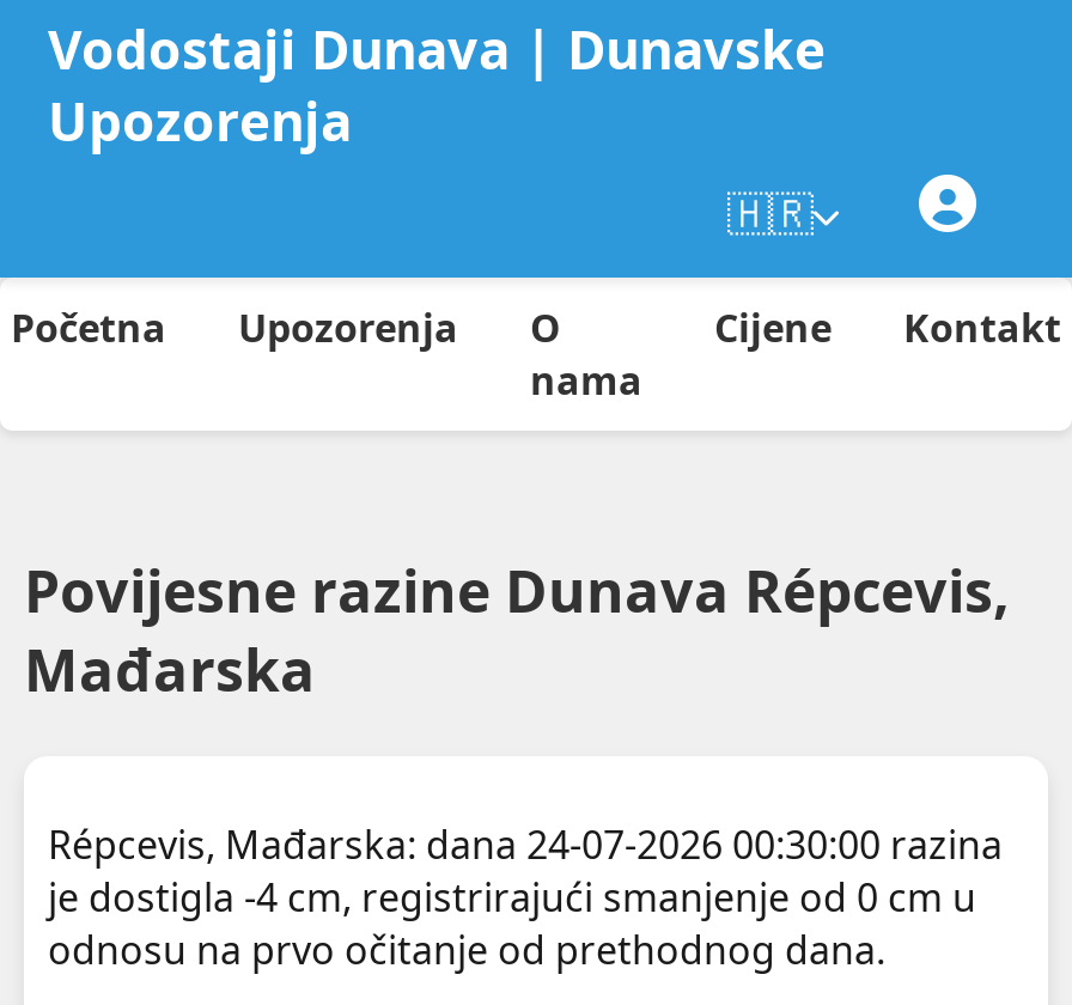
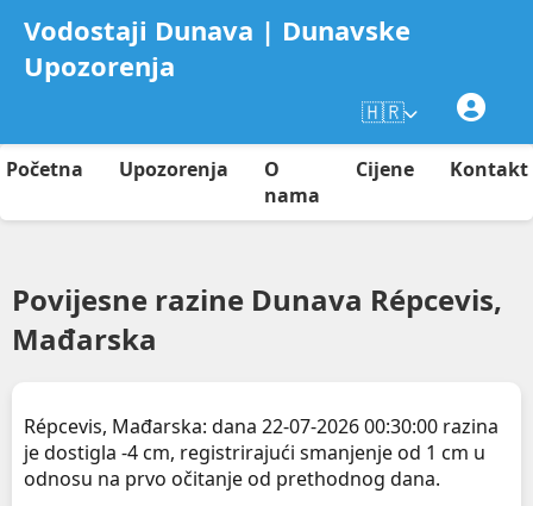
[48,818,1003,871] Répcevis, Mađarska: dana 24-07-2026 00:30:00 razina -> [24,413,498,439] Répcevis, Mađarska: dana 22-07-2026 00:30:00 razina
[48,871,976,923] je dostigla -4 cm, registrirajući smanjenje od 0 cm u -> [24,439,485,465] je dostigla -4 cm, registrirajući smanjenje od 1 cm u

